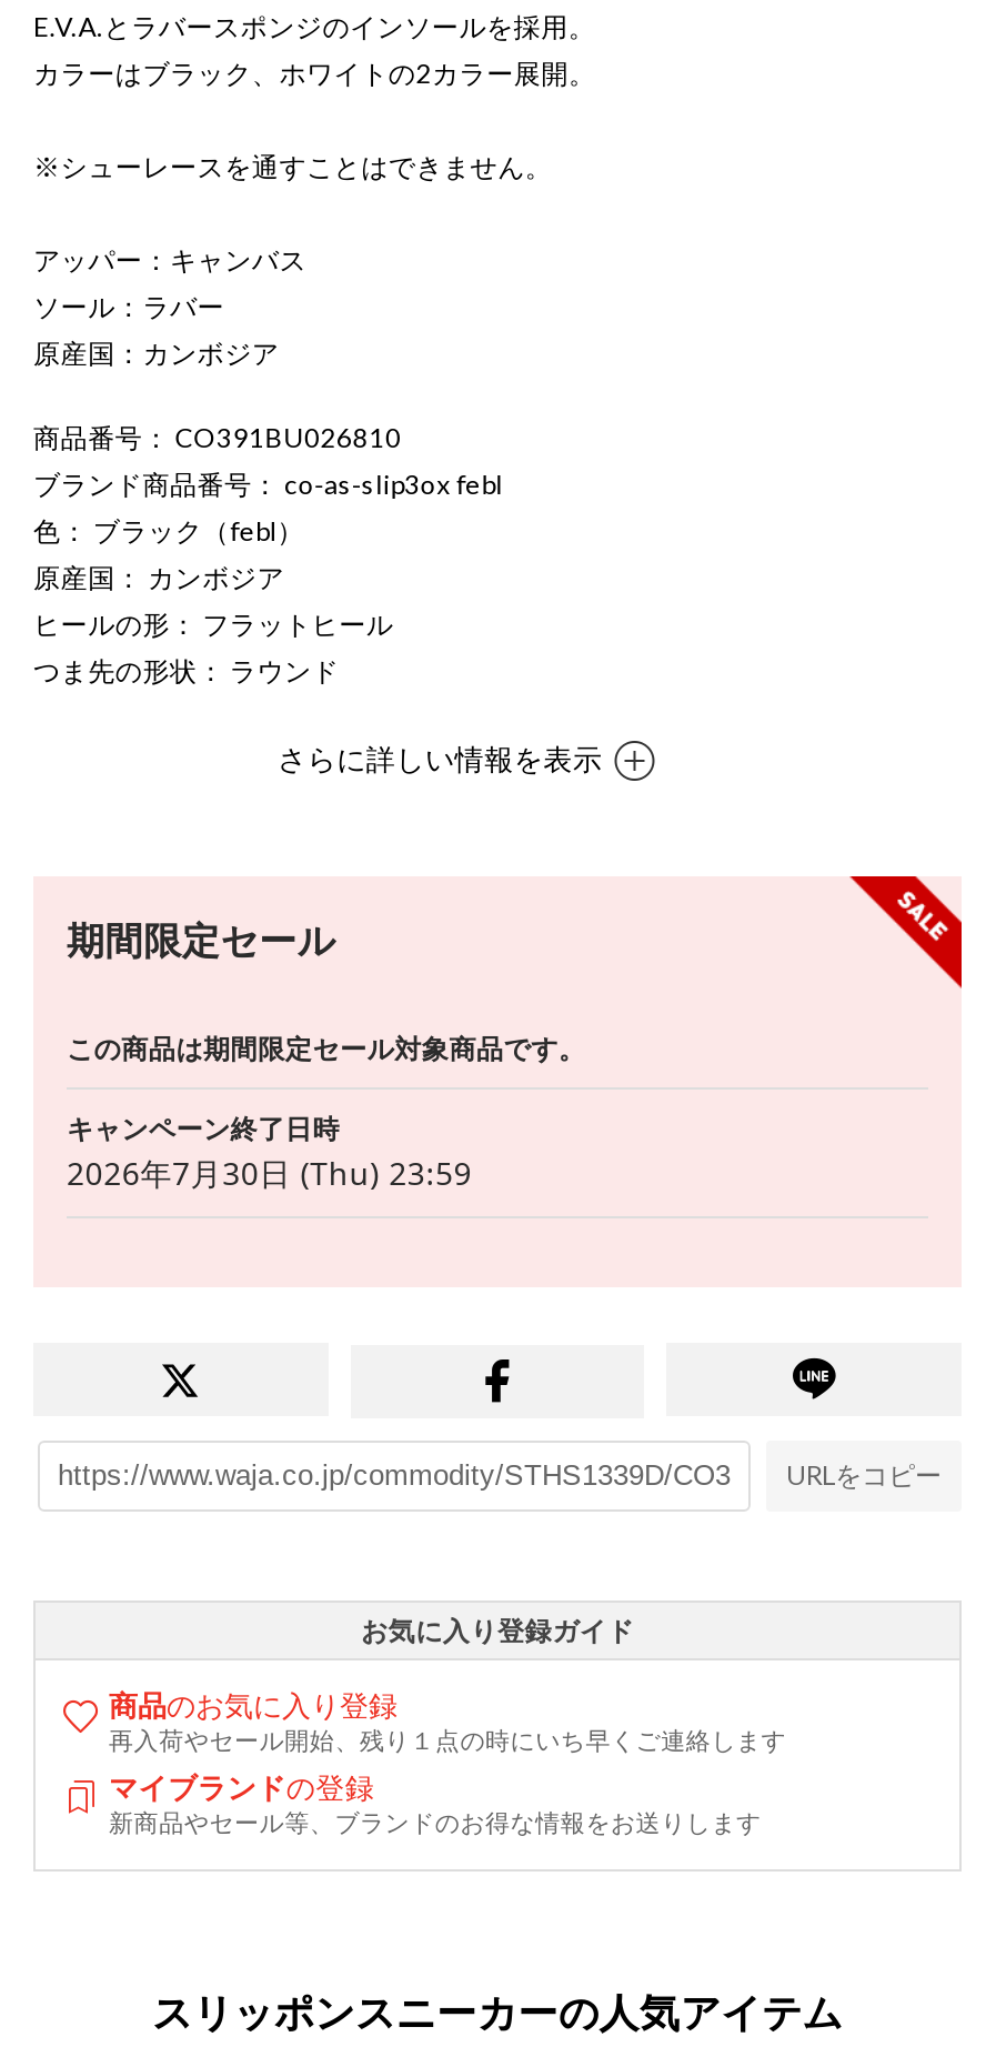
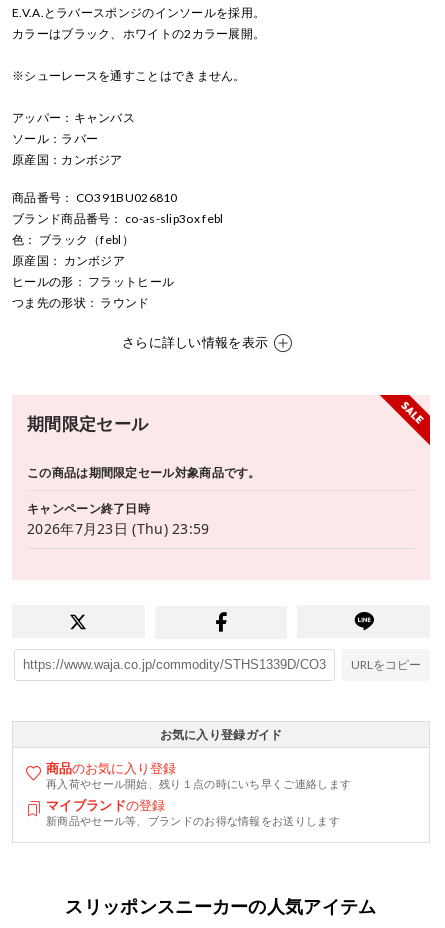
[67,1151,472,1193] 2026年7月30日 (Thu) 23:59 -> [27,519,210,538] 2026年7月23日 (Thu) 23:59

